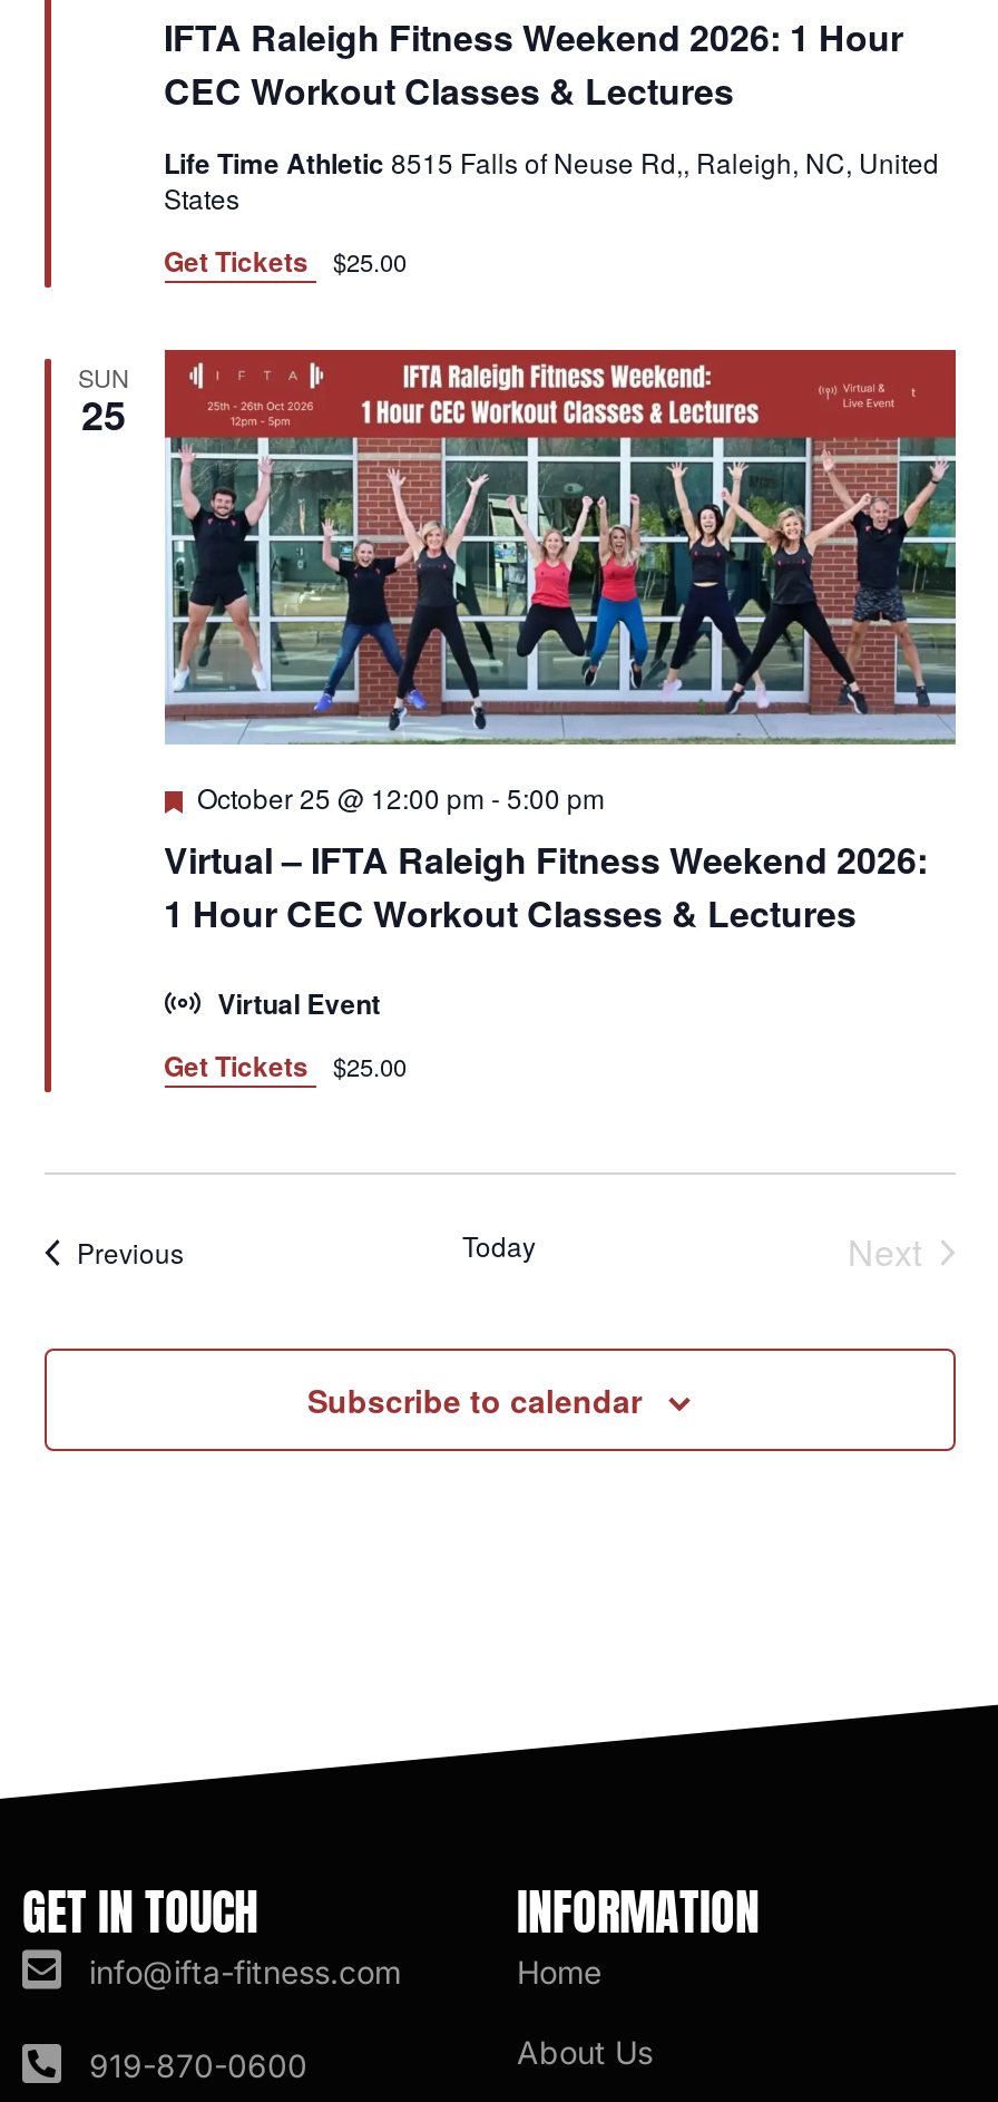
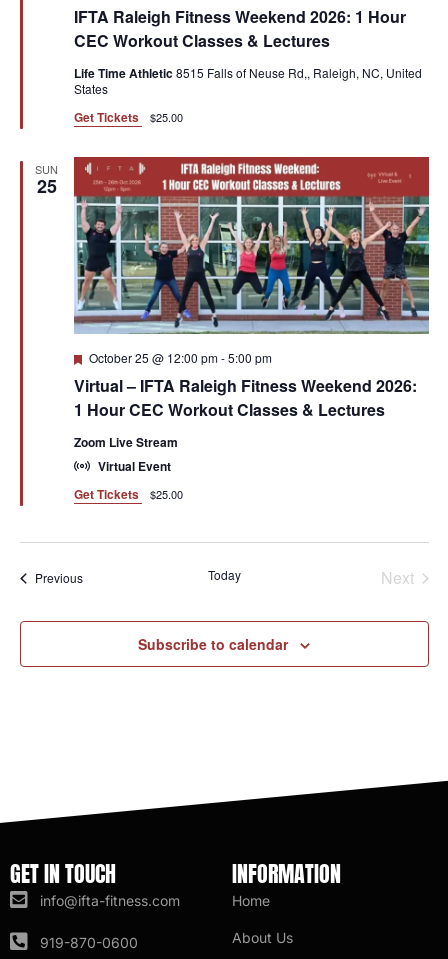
none -> [73,433,177,451] Zoom Live Stream

